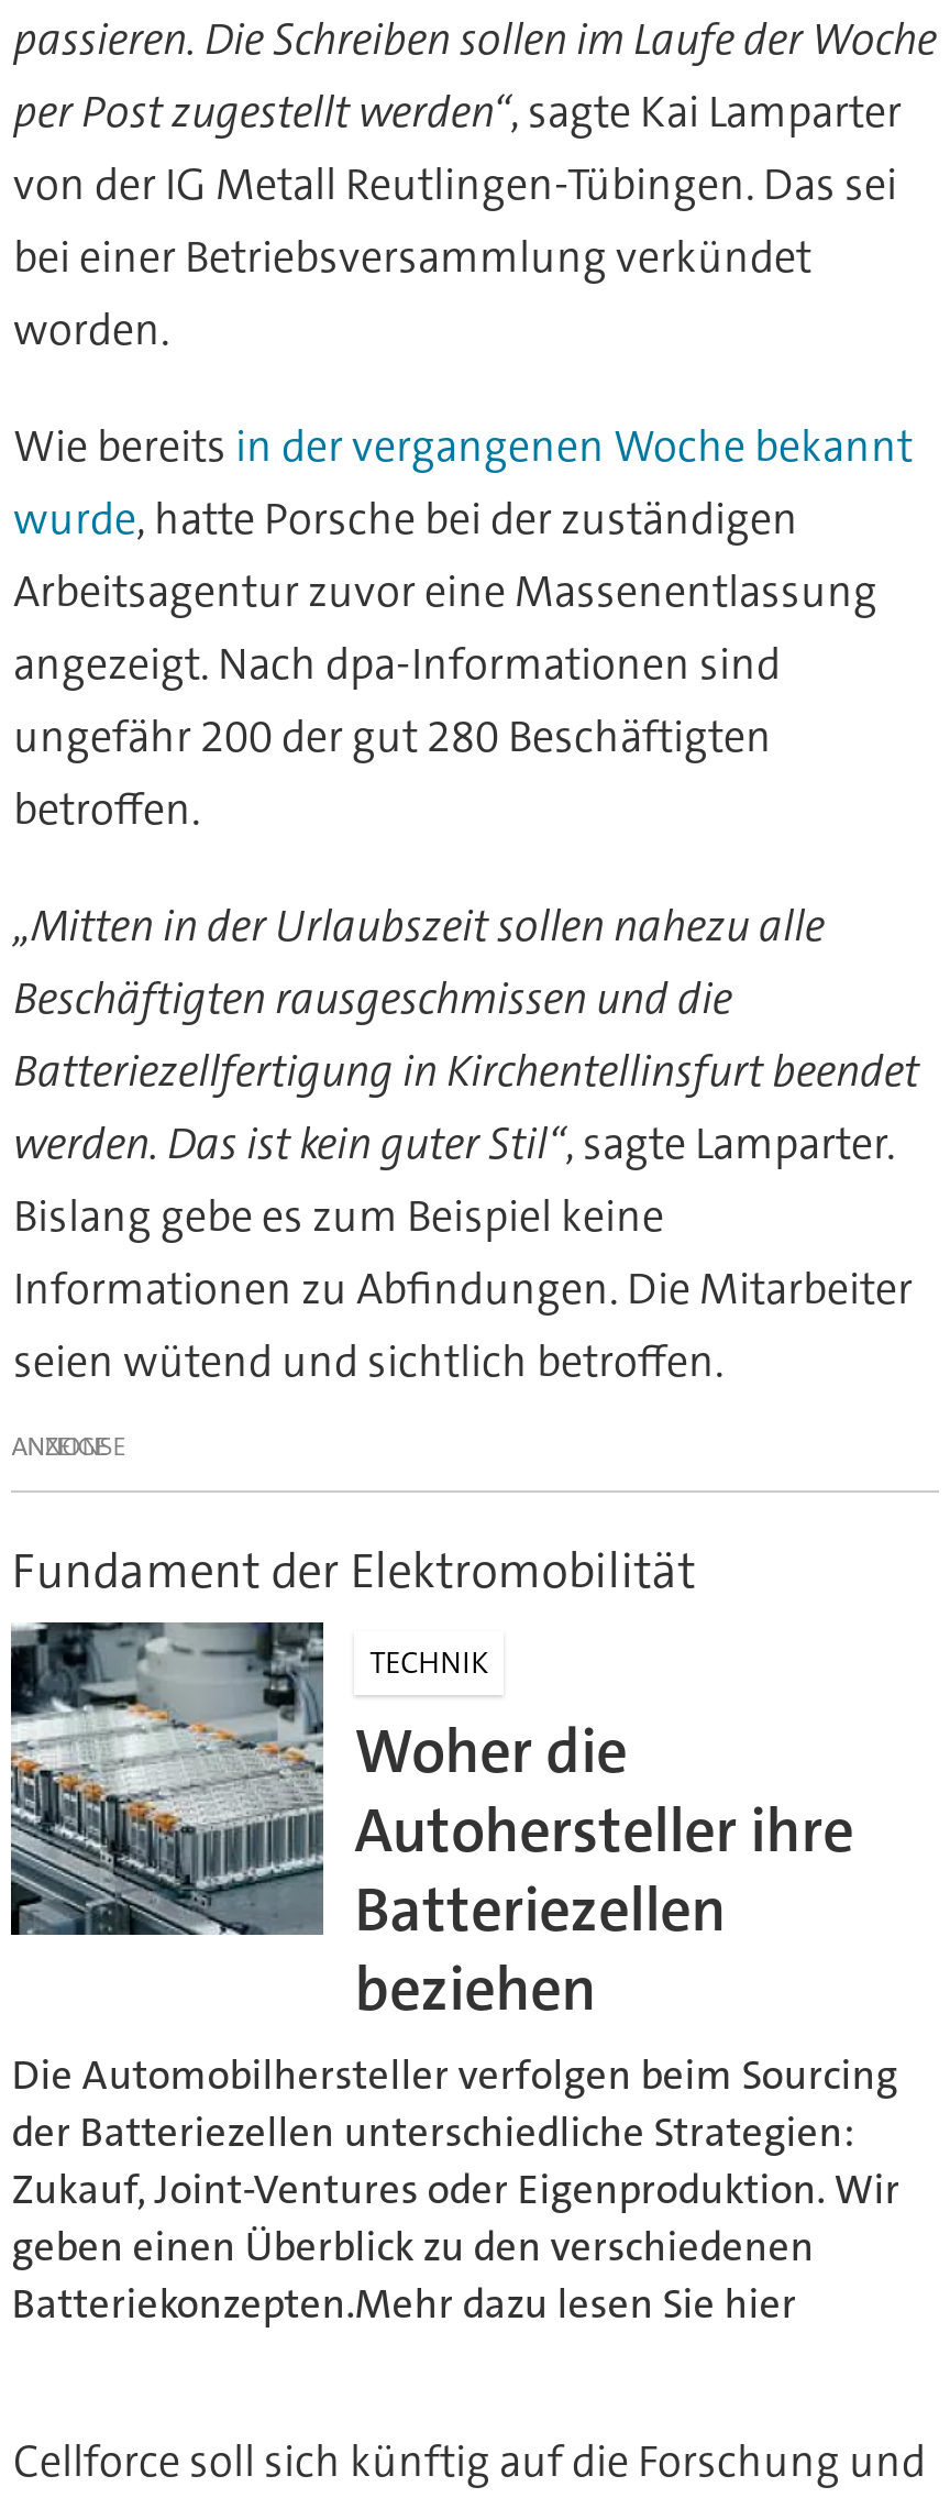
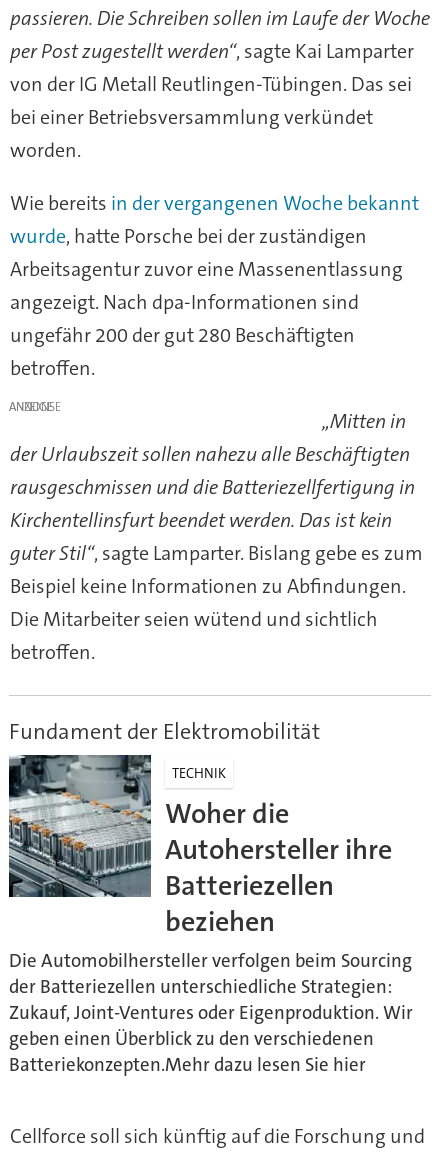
[13,897,919,1389] „Mitten in der Urlaubszeit sollen nahezu alle | Beschäftigten rausgeschmissen und die | Batteriezellfertigung in Kirchentellinsfurt beendet | werden. Das ist kein guter Stil“, sagte Lamparter. | Bislang gebe es zum Beispiel keine | Informationen zu Abfindungen. Die Mitarbeiter | seien wütend und sichtlich betroffen. -> none
moved [11,1429,108,1464] -> [9,399,53,415]: ANZEIGE
none -> [10,408,423,665] „Mitten in | der Urlaubszeit sollen nahezu alle Beschäftigten | rausgeschmissen und die Batteriezellfertigung in | Kirchentellinsfurt beendet werden. Das ist kein | guter Stil“, sagte Lamparter. Bislang gebe es zum | Beispiel keine Informationen zu Abfindungen. | Die Mitarbeiter seien wütend und sichtlich | betroffen.

